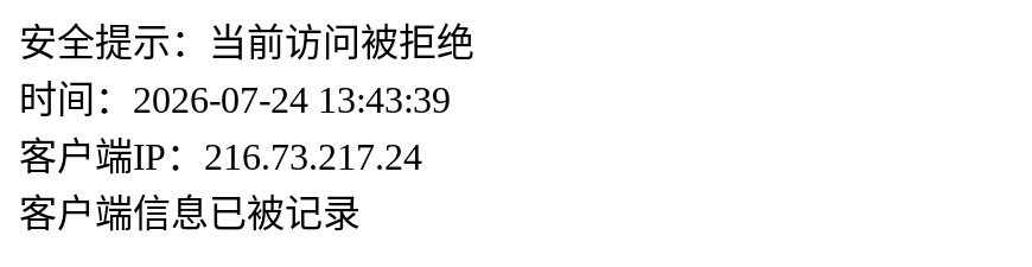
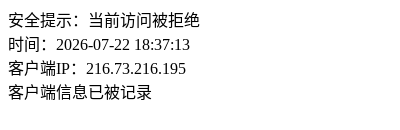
[19,80,451,120] 时间：2026-07-24 13:43:39 -> [8,36,190,53] 时间：2026-07-22 18:37:13
[19,136,422,177] 客户端IP：216.73.217.24 -> [8,60,186,77] 客户端IP：216.73.216.195

